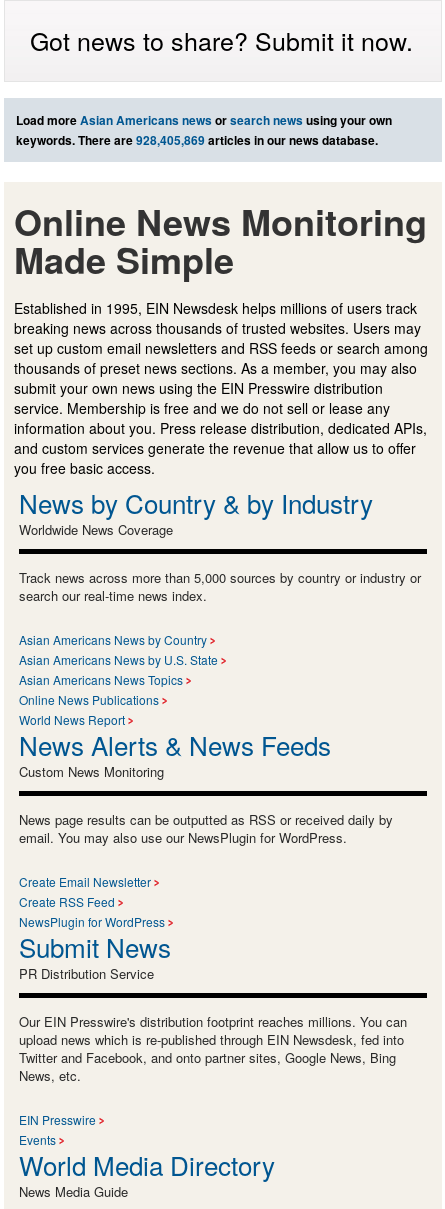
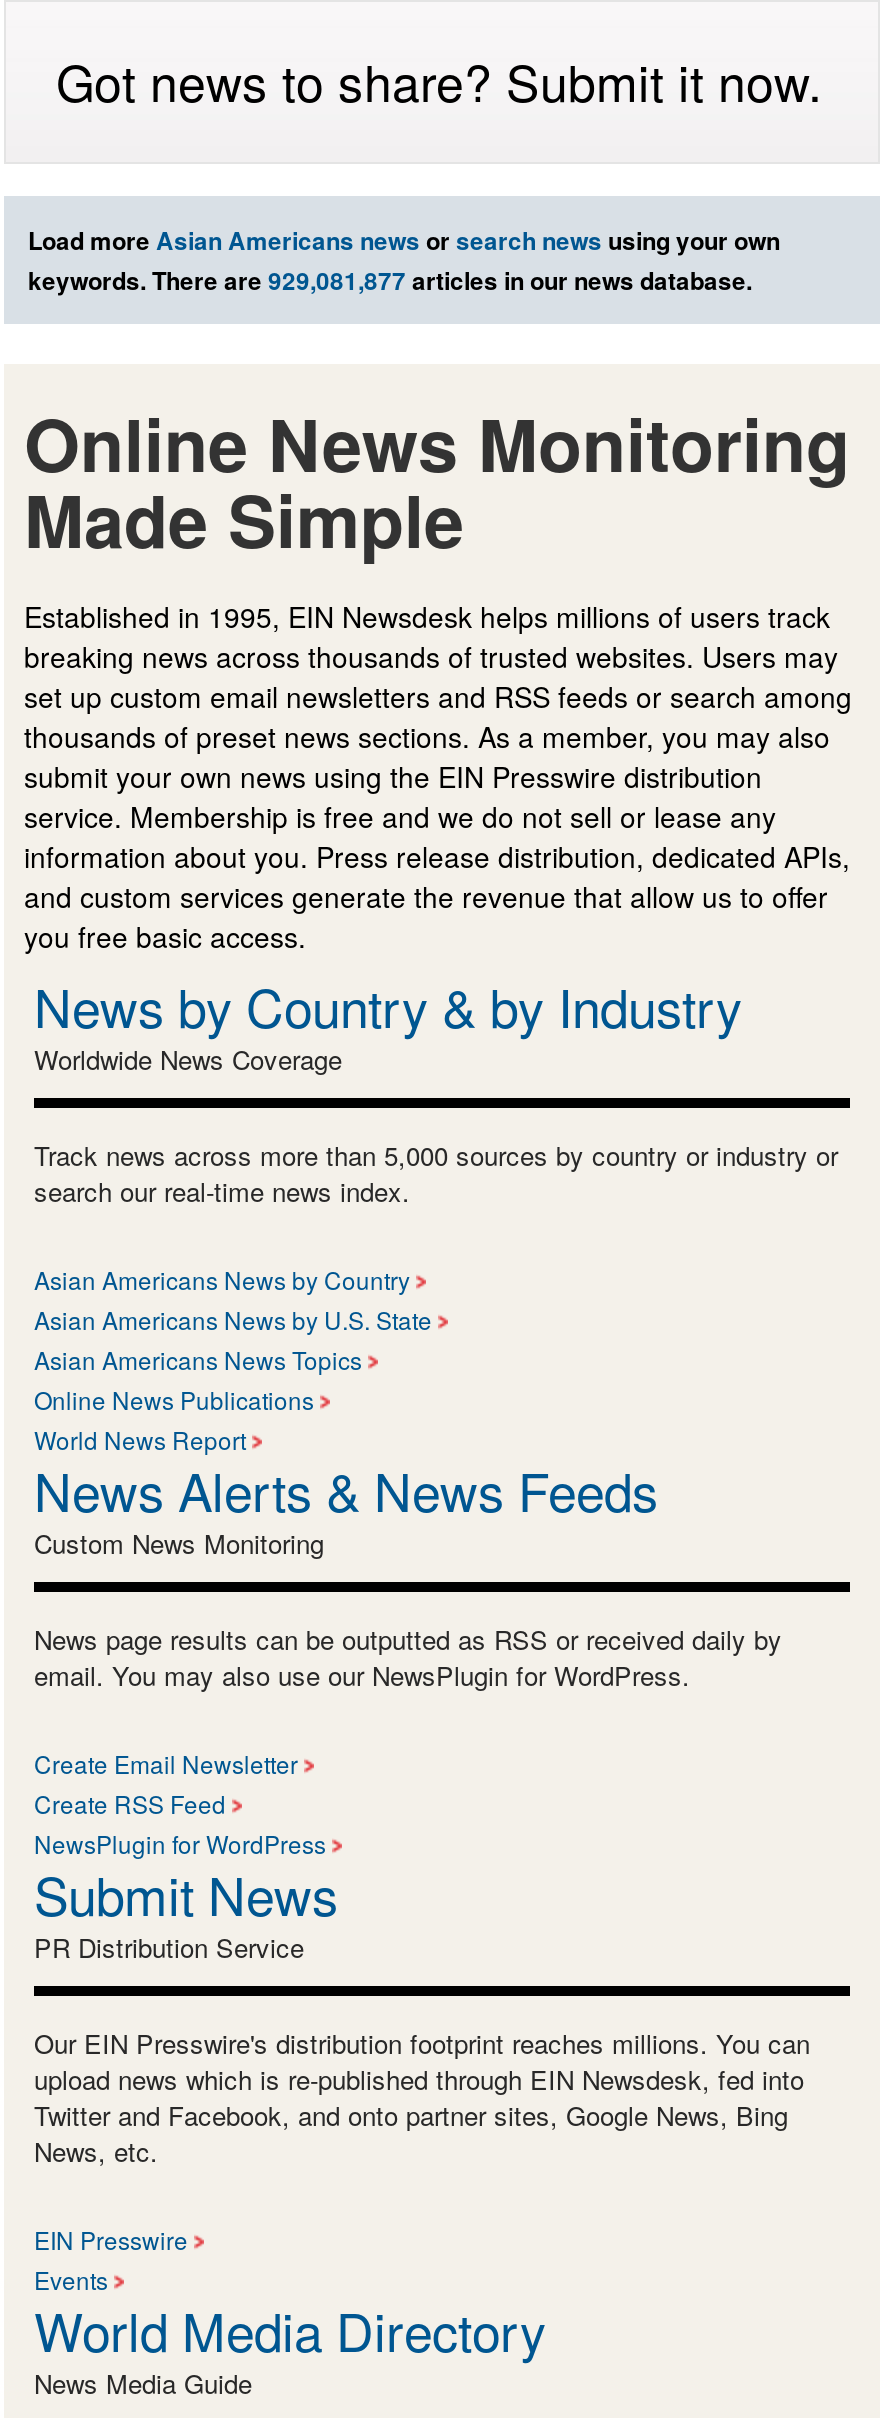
[16,131,378,149] keywords. There are 928,405,869 articles in our news database. -> [28,262,752,298] keywords. There are 929,081,877 articles in our news database.

